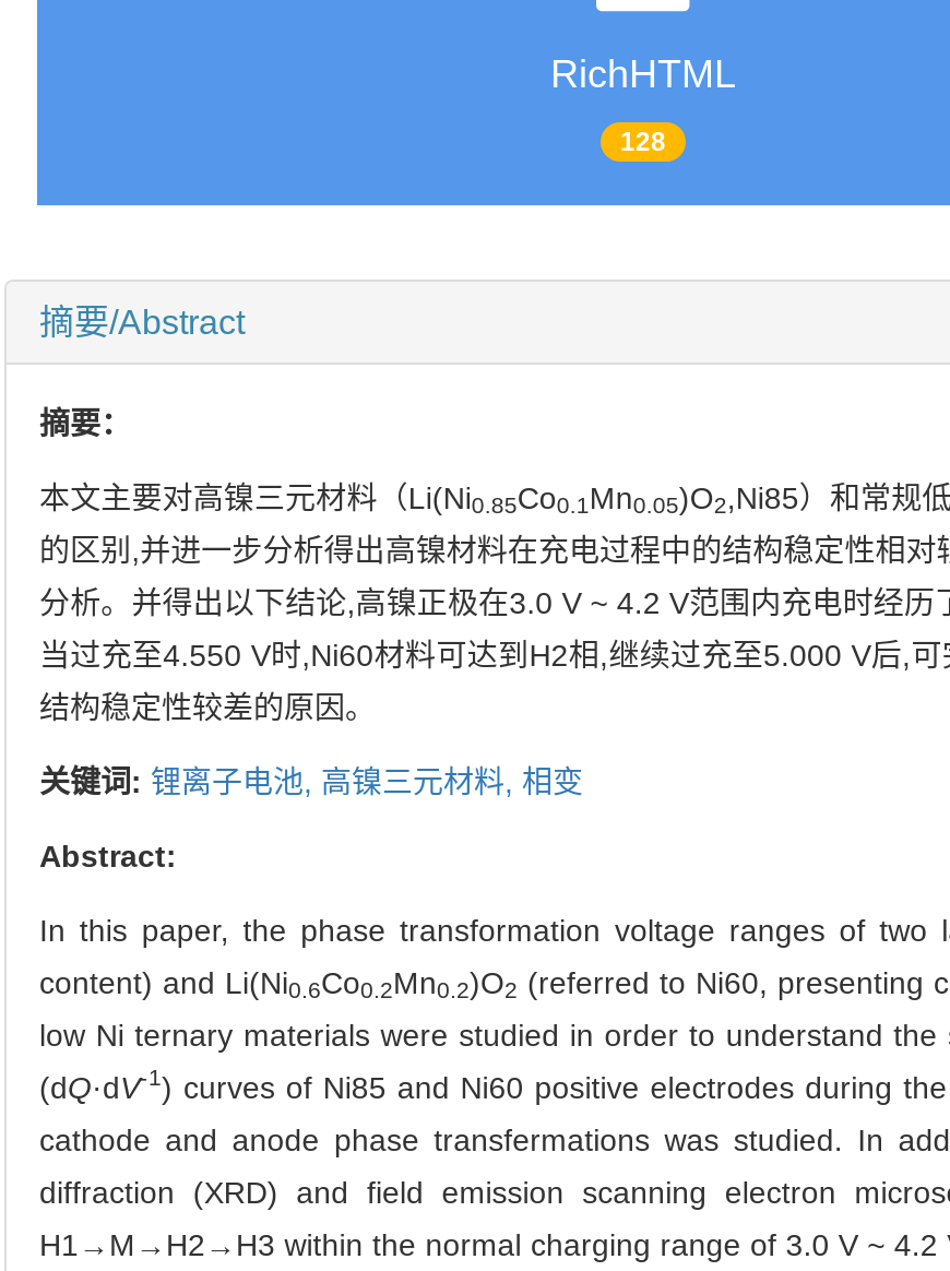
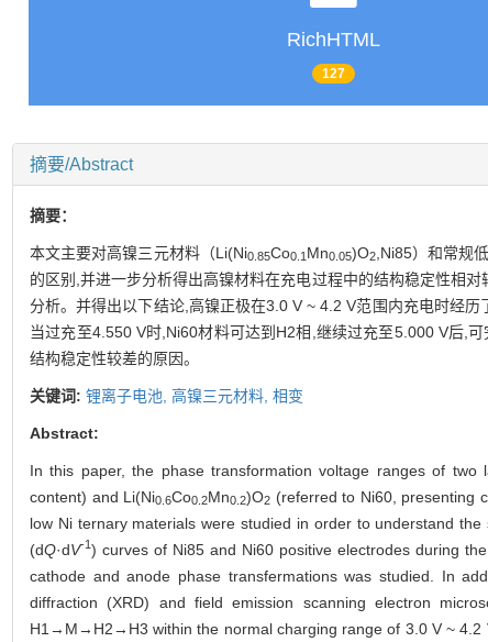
[620,127,666,158] 128 -> [322,66,345,82] 127

